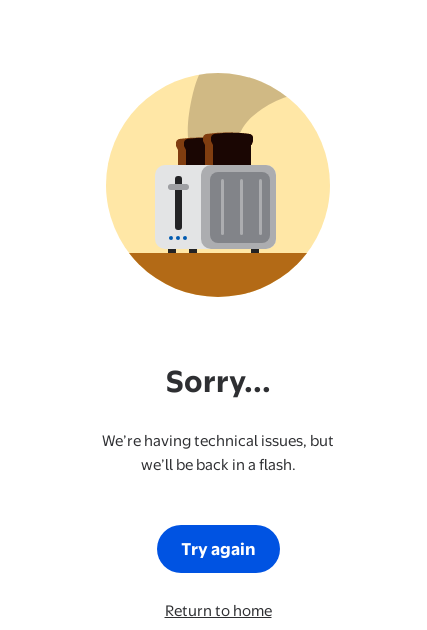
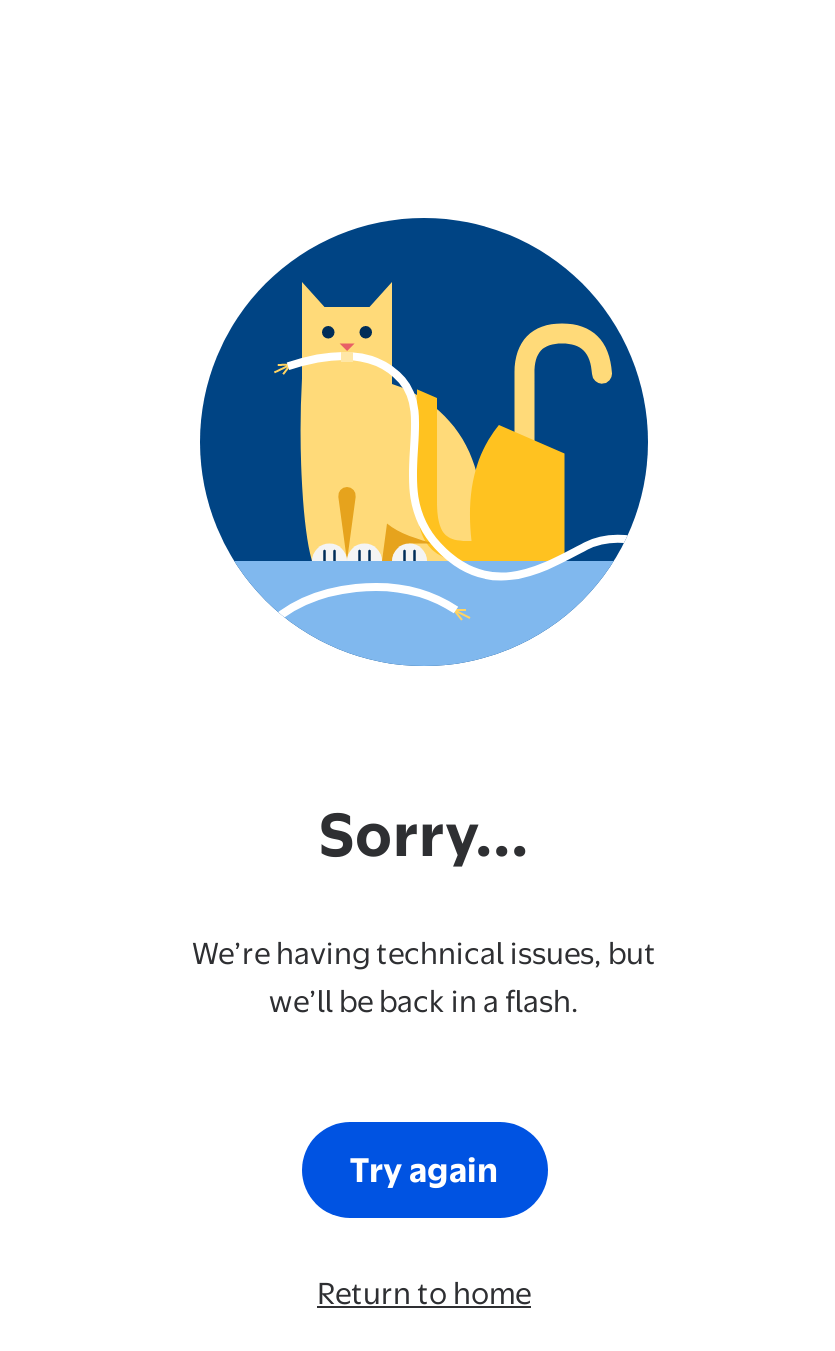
[106,73,330,298] [image] -> [198,216,650,668] [image]

